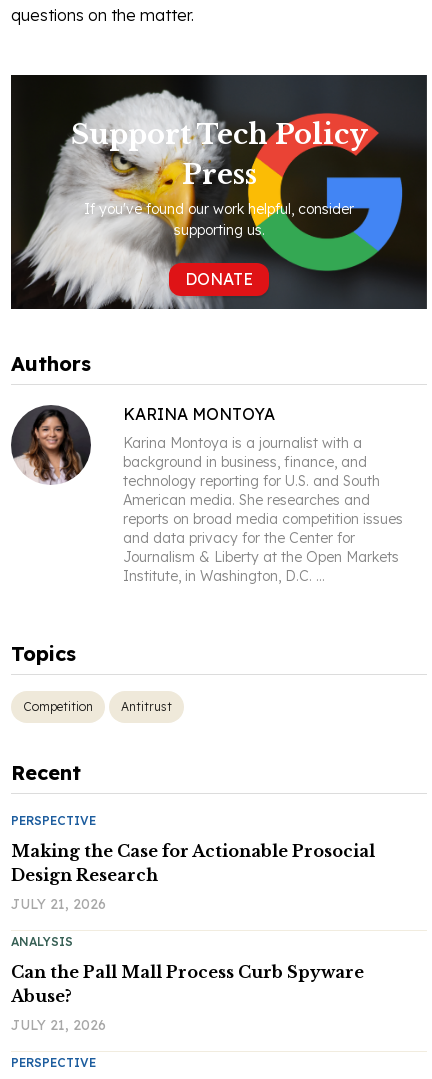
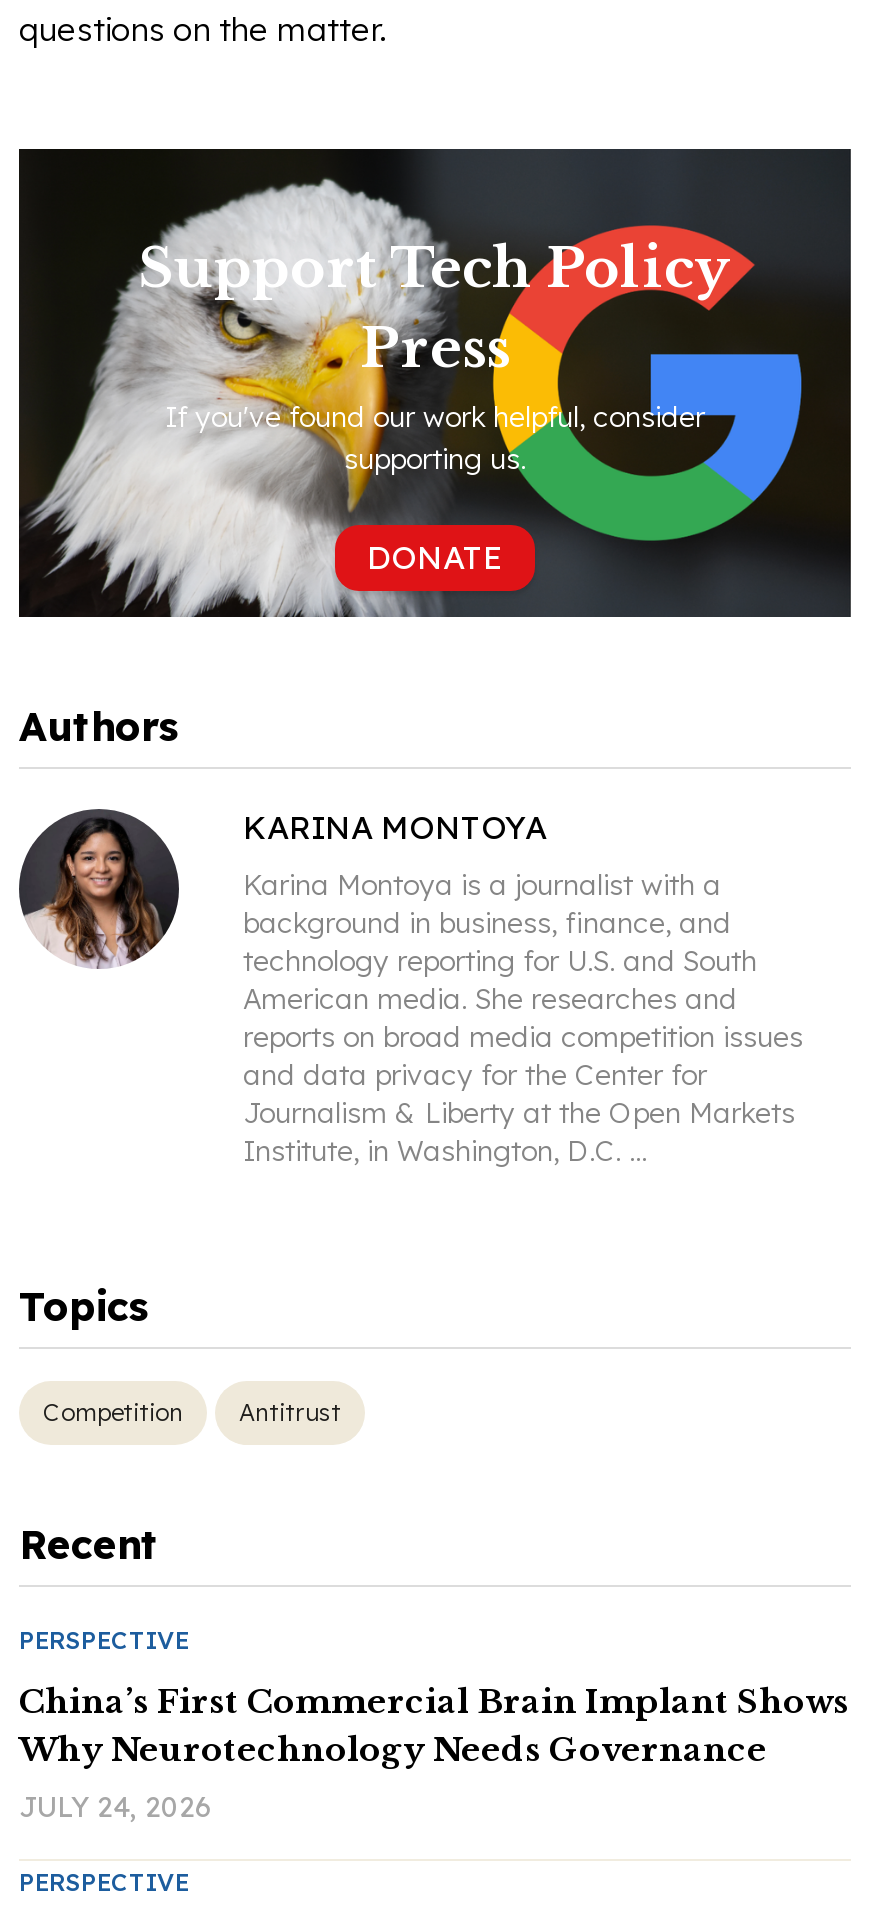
[11,841,375,1034] Making the Case for Actionable Prosocial | Design Research | JULY 21, 2026 | ANALYSIS | Can the Pall Mall Process Curb Spyware | Abuse? | JULY 21, 2026 -> [19,1681,849,1825] China’s First Commercial Brain Implant Shows | Why Neurotechnology Needs Governance | JULY 24, 2026

